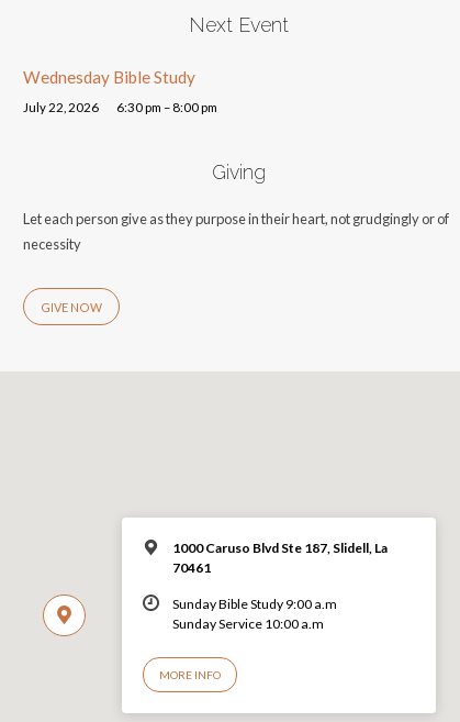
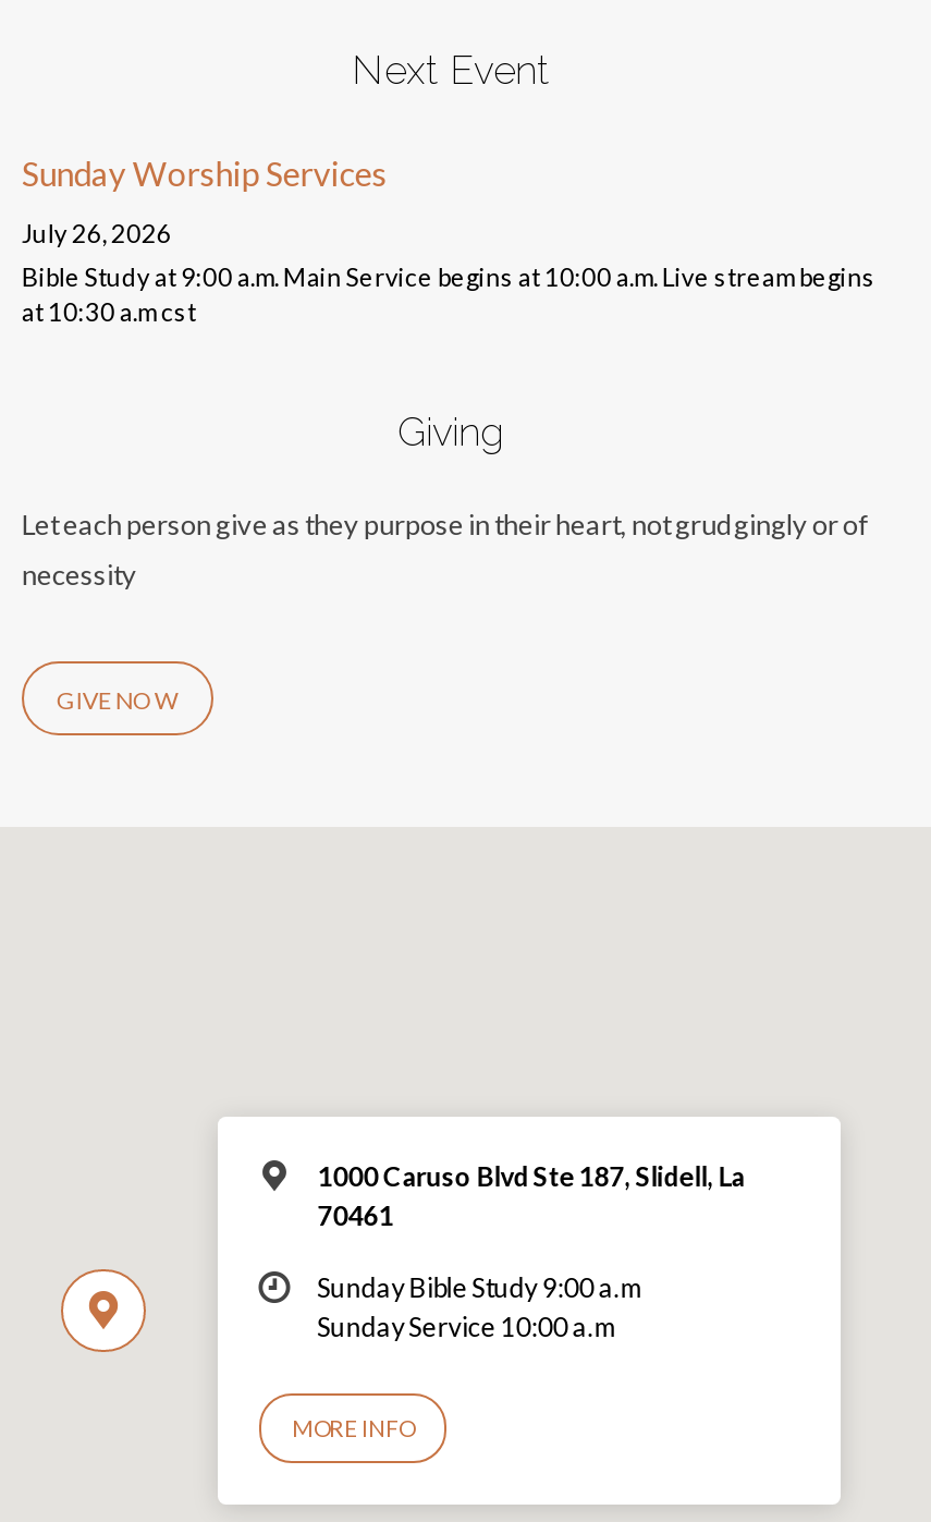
[23,67,218,115] Wednesday Bible Study | July 22, 2026 | 6:30 pm – 8:00 pm -> [22,154,875,326] Sunday Worship Services | July 26, 2026 | Bible Study at 9:00 a.m. Main Service begins at 10:00 a.m. Live stream begins | at 10:30 a.m cst

